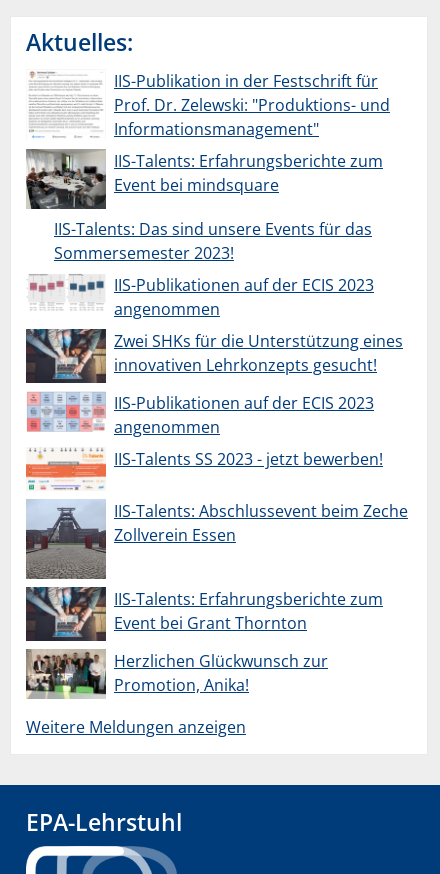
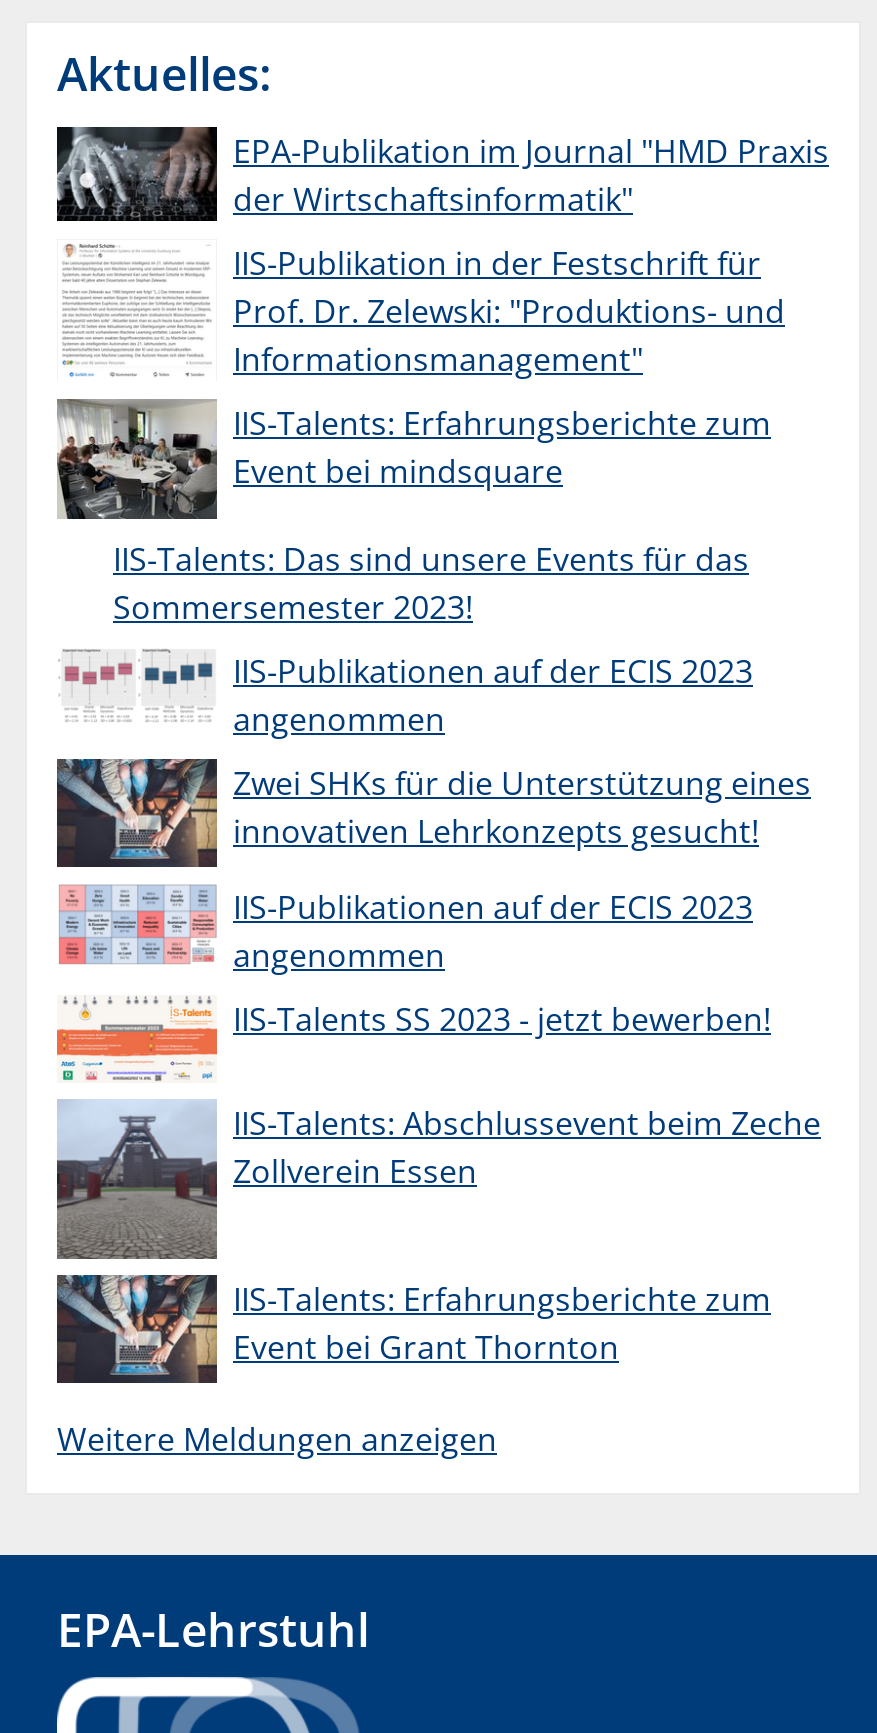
none -> [55,125,829,223] [image] | EPA-Publikation im Journal "HMD Praxis | der Wirtschaftsinformatik"
moved [25,70,408,634] -> [55,242,821,1370]: [image] | IIS-Publikation in der Festschrift für | Prof. Dr. Zelewski: "Produktions- und | ... | IIS-Talents: Erfahrungsberichte zum | Event bei Grant Thornton
[26,648,328,699] [image] | Herzlichen Glückwunsch zur | Promotion, Anika! -> none

